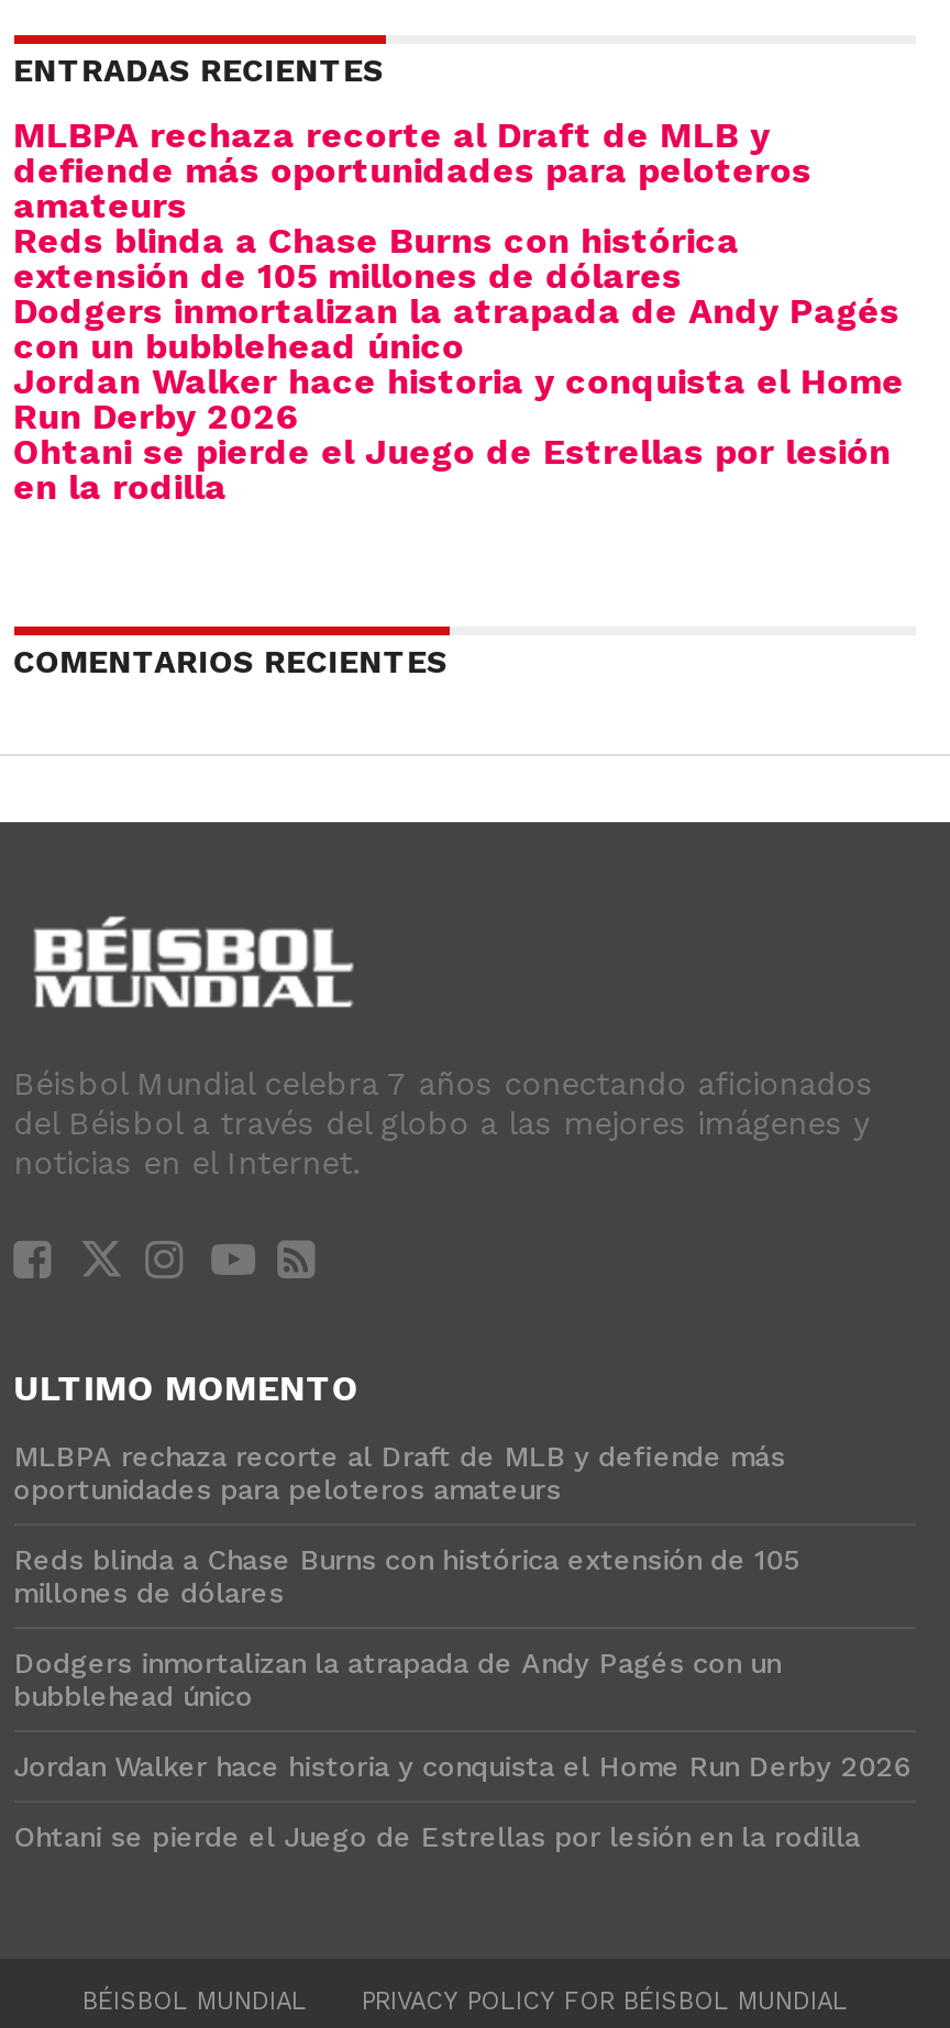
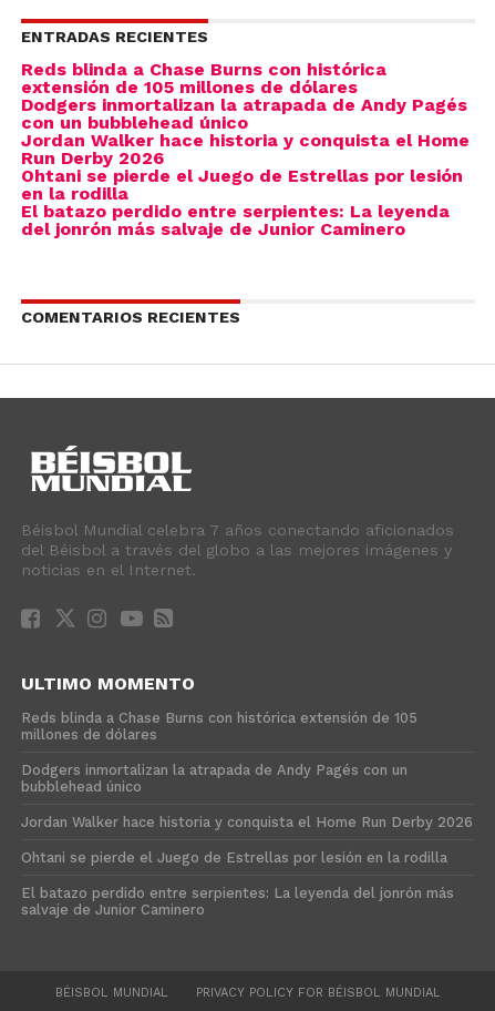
[14,114,812,226] MLBPA rechaza recorte al Draft de MLB y | defiende más oportunidades para peloteros | amateurs -> none
moved [14,220,904,508] -> [21,59,469,204]: Reds blinda a Chase Burns con histórica | extensión de 105 millones de dólares | Dodgers inmortalizan la atrapada de Andy Pagés | con un bubblehead único | Jordan Walker hace historia y conquista el Home | Run Derby 2026 | Ohtani se pierde el Juego de Estrellas por lesión | en la rodilla
none -> [21,201,449,239] El batazo perdido entre serpientes: La leyenda | del jonrón más salvaje de Junior Caminero
[14,1440,786,1506] MLBPA rechaza recorte al Draft de MLB y defiende más | oportunidades para peloteros amateurs -> none
moved [14,1543,911,1853] -> [21,709,473,866]: Reds blinda a Chase Burns con histórica extensión de 105 | millones de dólares | Dodgers inmortalizan la atrapada de Andy Pagés con un | bubblehead único | Jordan Walker hace historia y conquista el Home Run Derby 2026 | Ohtani se pierde el Juego de Estrellas por lesión en la rodilla
none -> [21,885,454,918] El batazo perdido entre serpientes: La leyenda del jonrón más | salvaje de Junior Caminero

